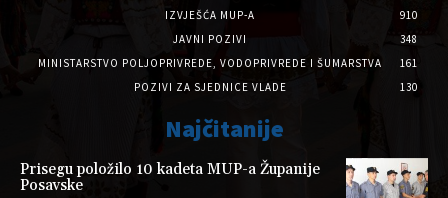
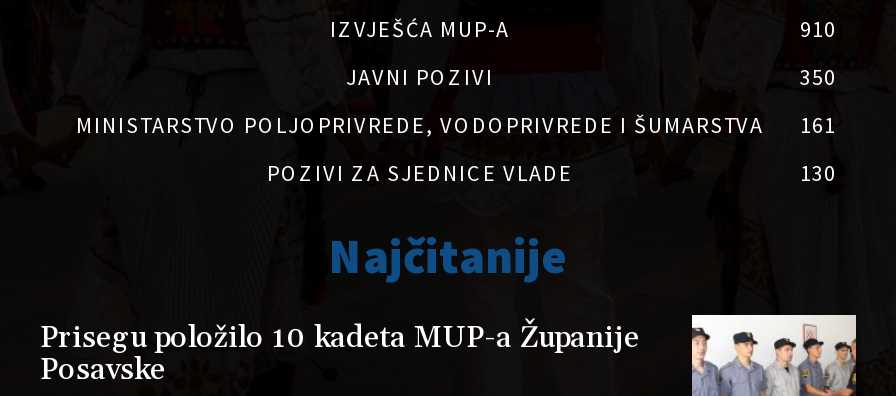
[400,32,418,46] 348 -> [800,63,836,91] 350

